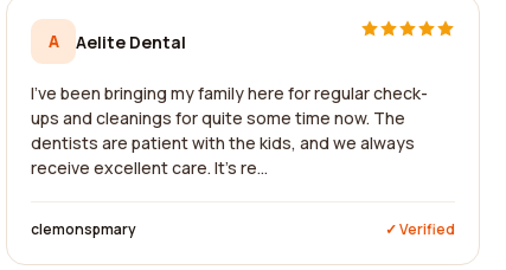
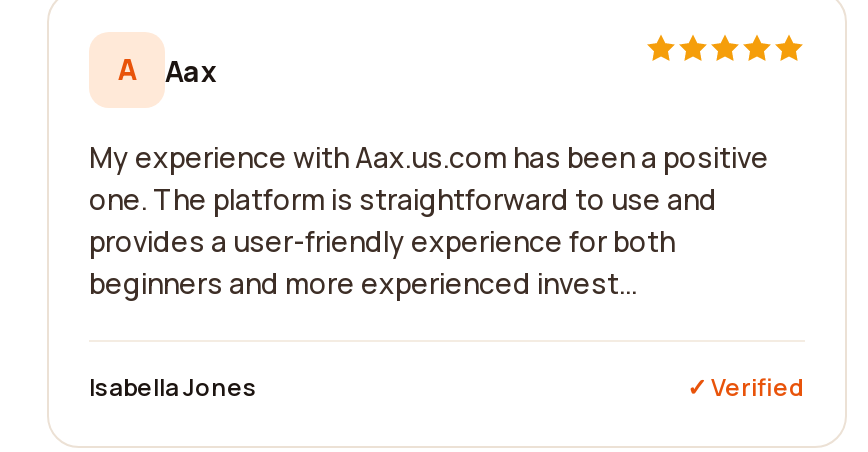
[76,30,186,53] Aelite Dental -> [165,51,217,89] Aax
[31,82,428,179] I've been bringing my family here for regular check- | ups and cleanings for quite some time now. The | dentists are patient with the kids, and we always | receive excellent care. It's re... -> [89,138,769,302] My experience with Aax.us.com has been a positive | one. The platform is straightforward to use and | provides a user-friendly experience for both | beginners and more experienced invest...
[31,219,136,239] clemonspmary -> [89,370,257,404] Isabella Jones

